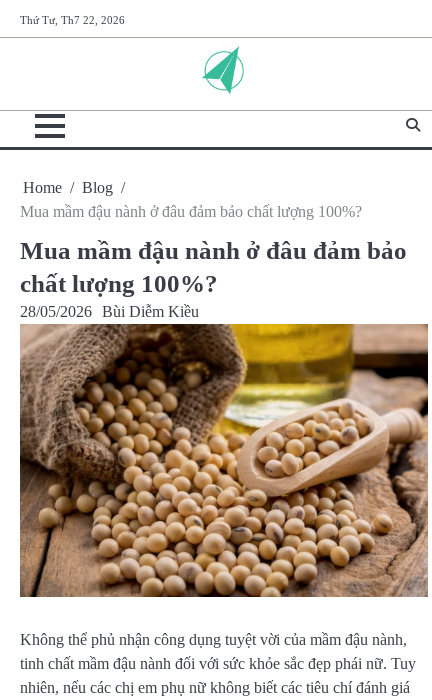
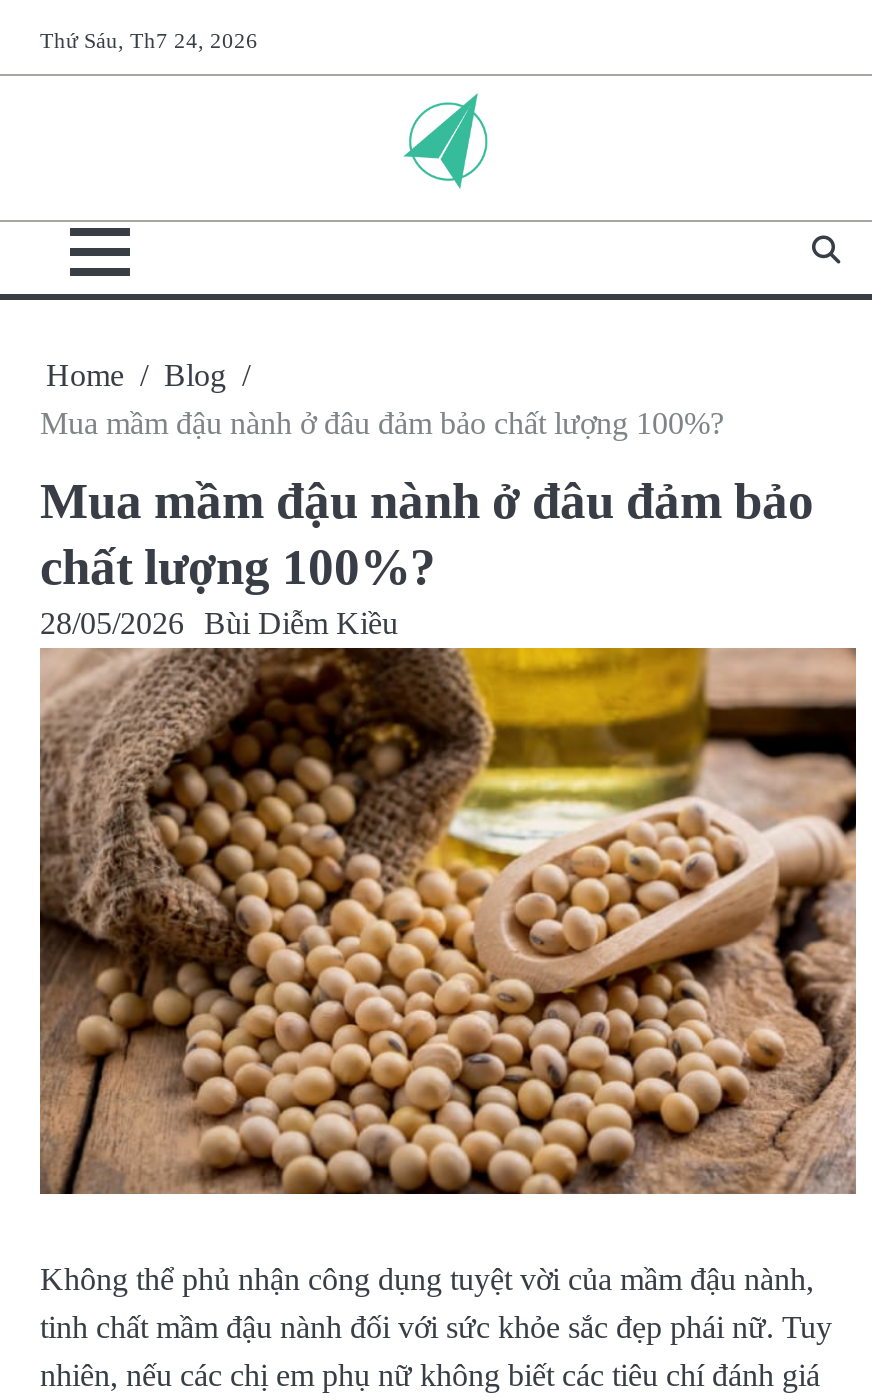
[20,14,125,26] Thứ Tư, Th7 22, 2026 -> [40,28,258,52] Thứ Sáu, Th7 24, 2026

